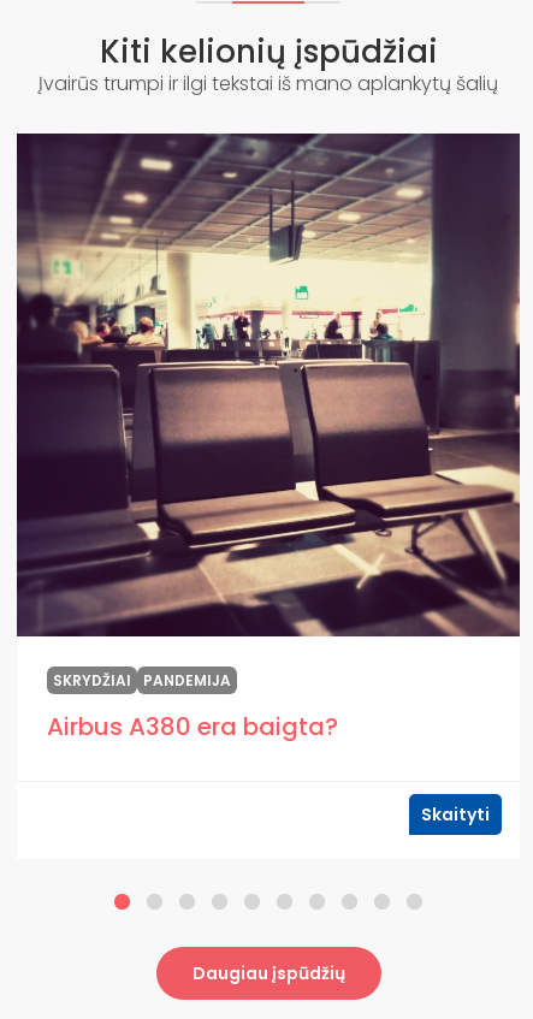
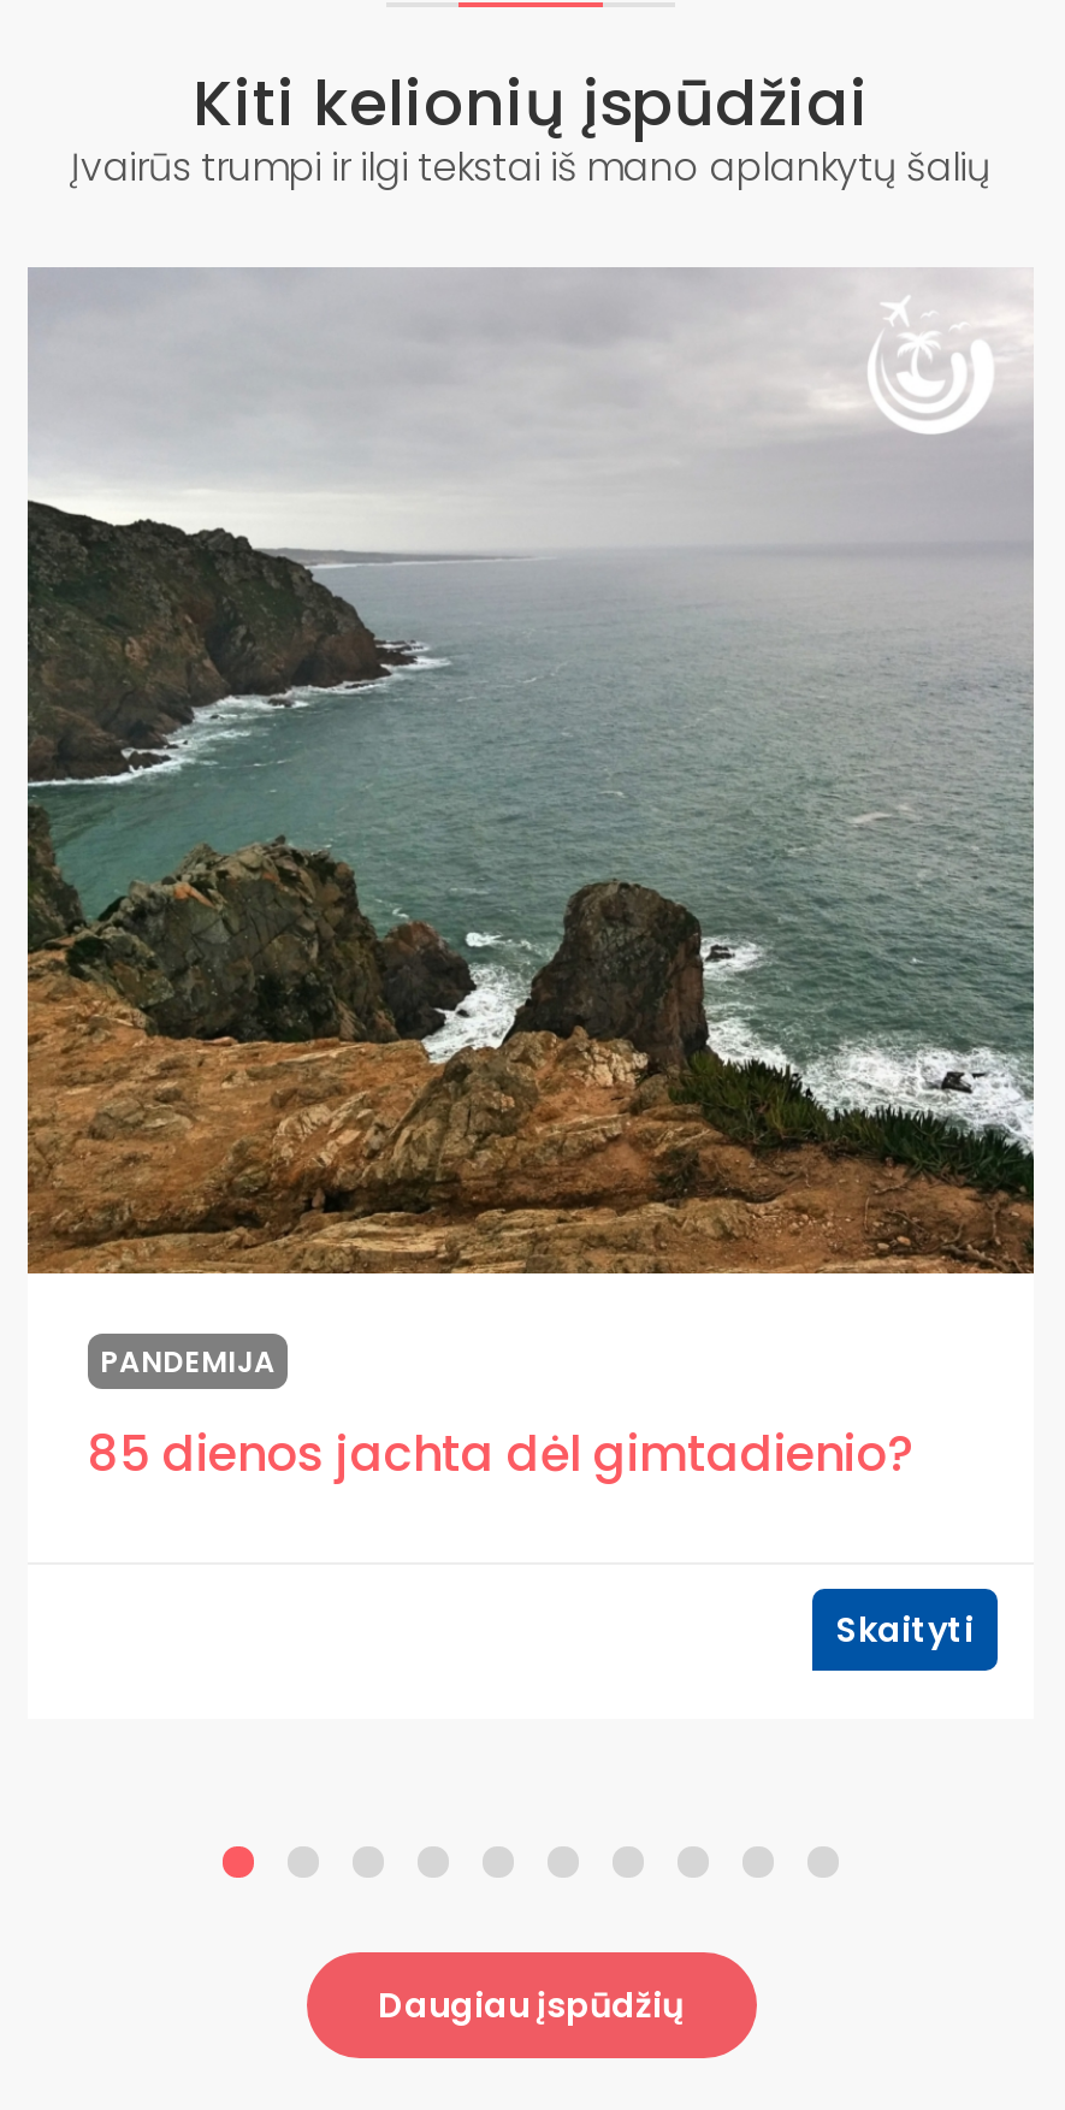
[16,132,521,691] [image] | SKRYDŽIAI PANDEMIJA -> [25,267,1036,1382] [image] | PANDEMIJA
[47,710,338,743] Airbus A380 era baigta? -> [88,1420,913,1488] 85 dienos jachta dėl gimtadienio?

